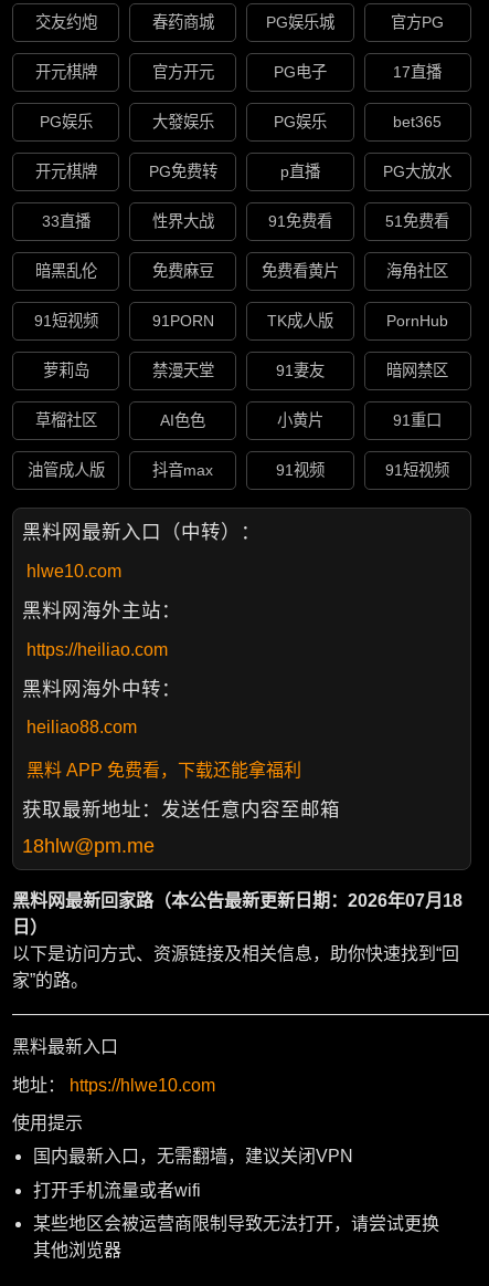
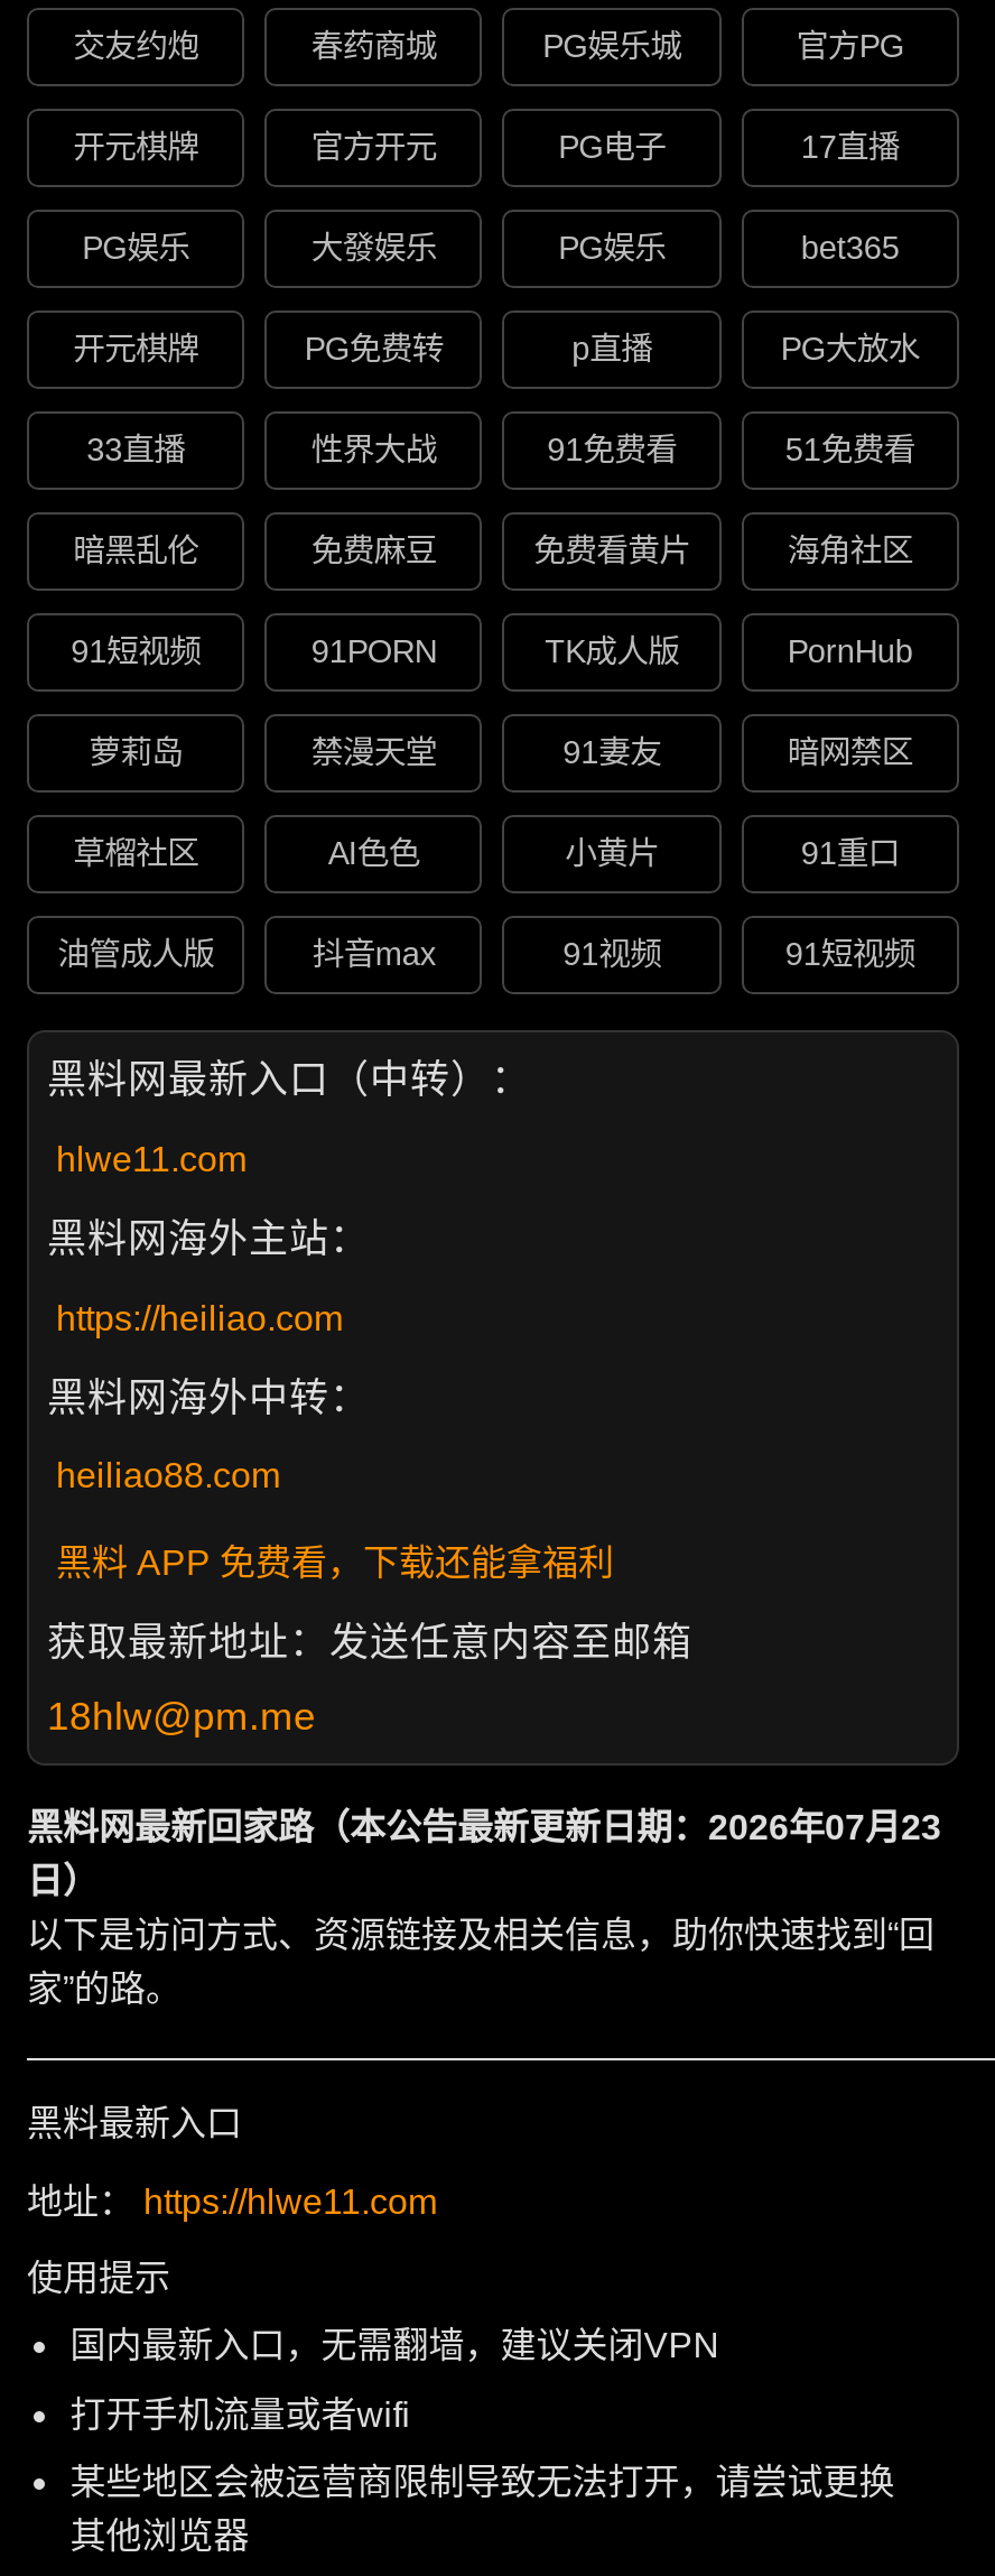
[26,562,121,580] hlwe10.com -> [56,1140,247,1178] hlwe11.com
[12,891,463,909] 黑料网最新回家路（本公告最新更新日期：2026年07月18 -> [27,1807,941,1845] 黑料网最新回家路（本公告最新更新日期：2026年07月23
[12,1076,215,1094] 地址： https://hlwe10.com -> [27,2182,437,2220] 地址： https://hlwe11.com

